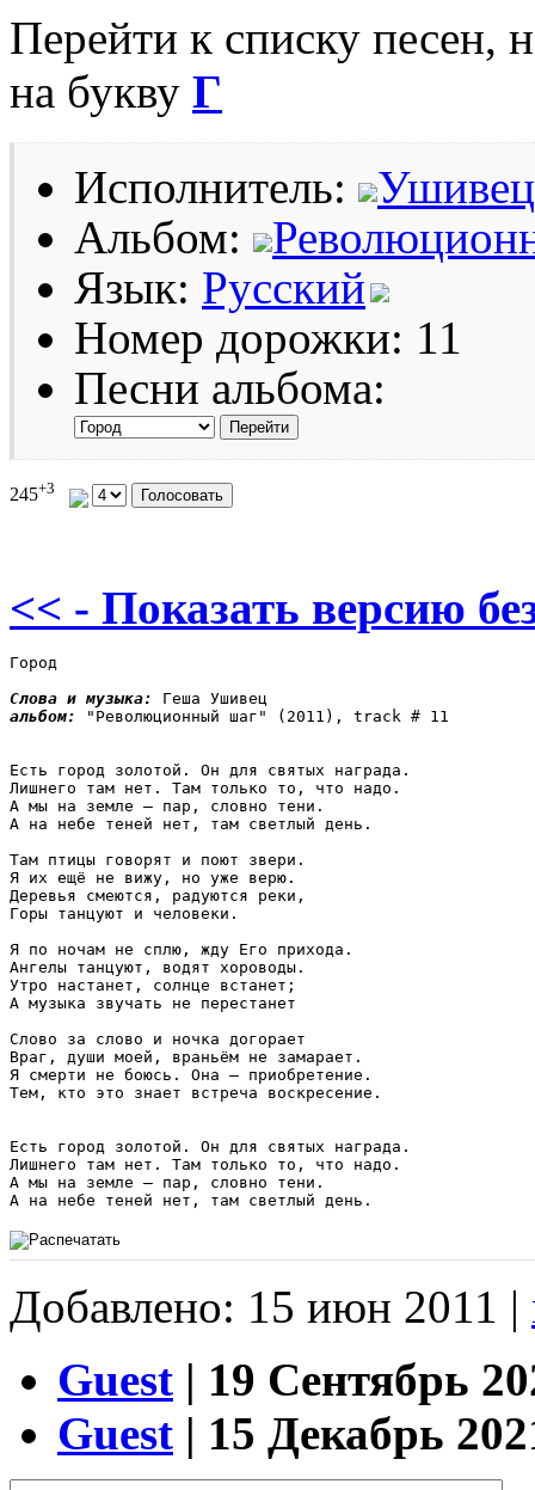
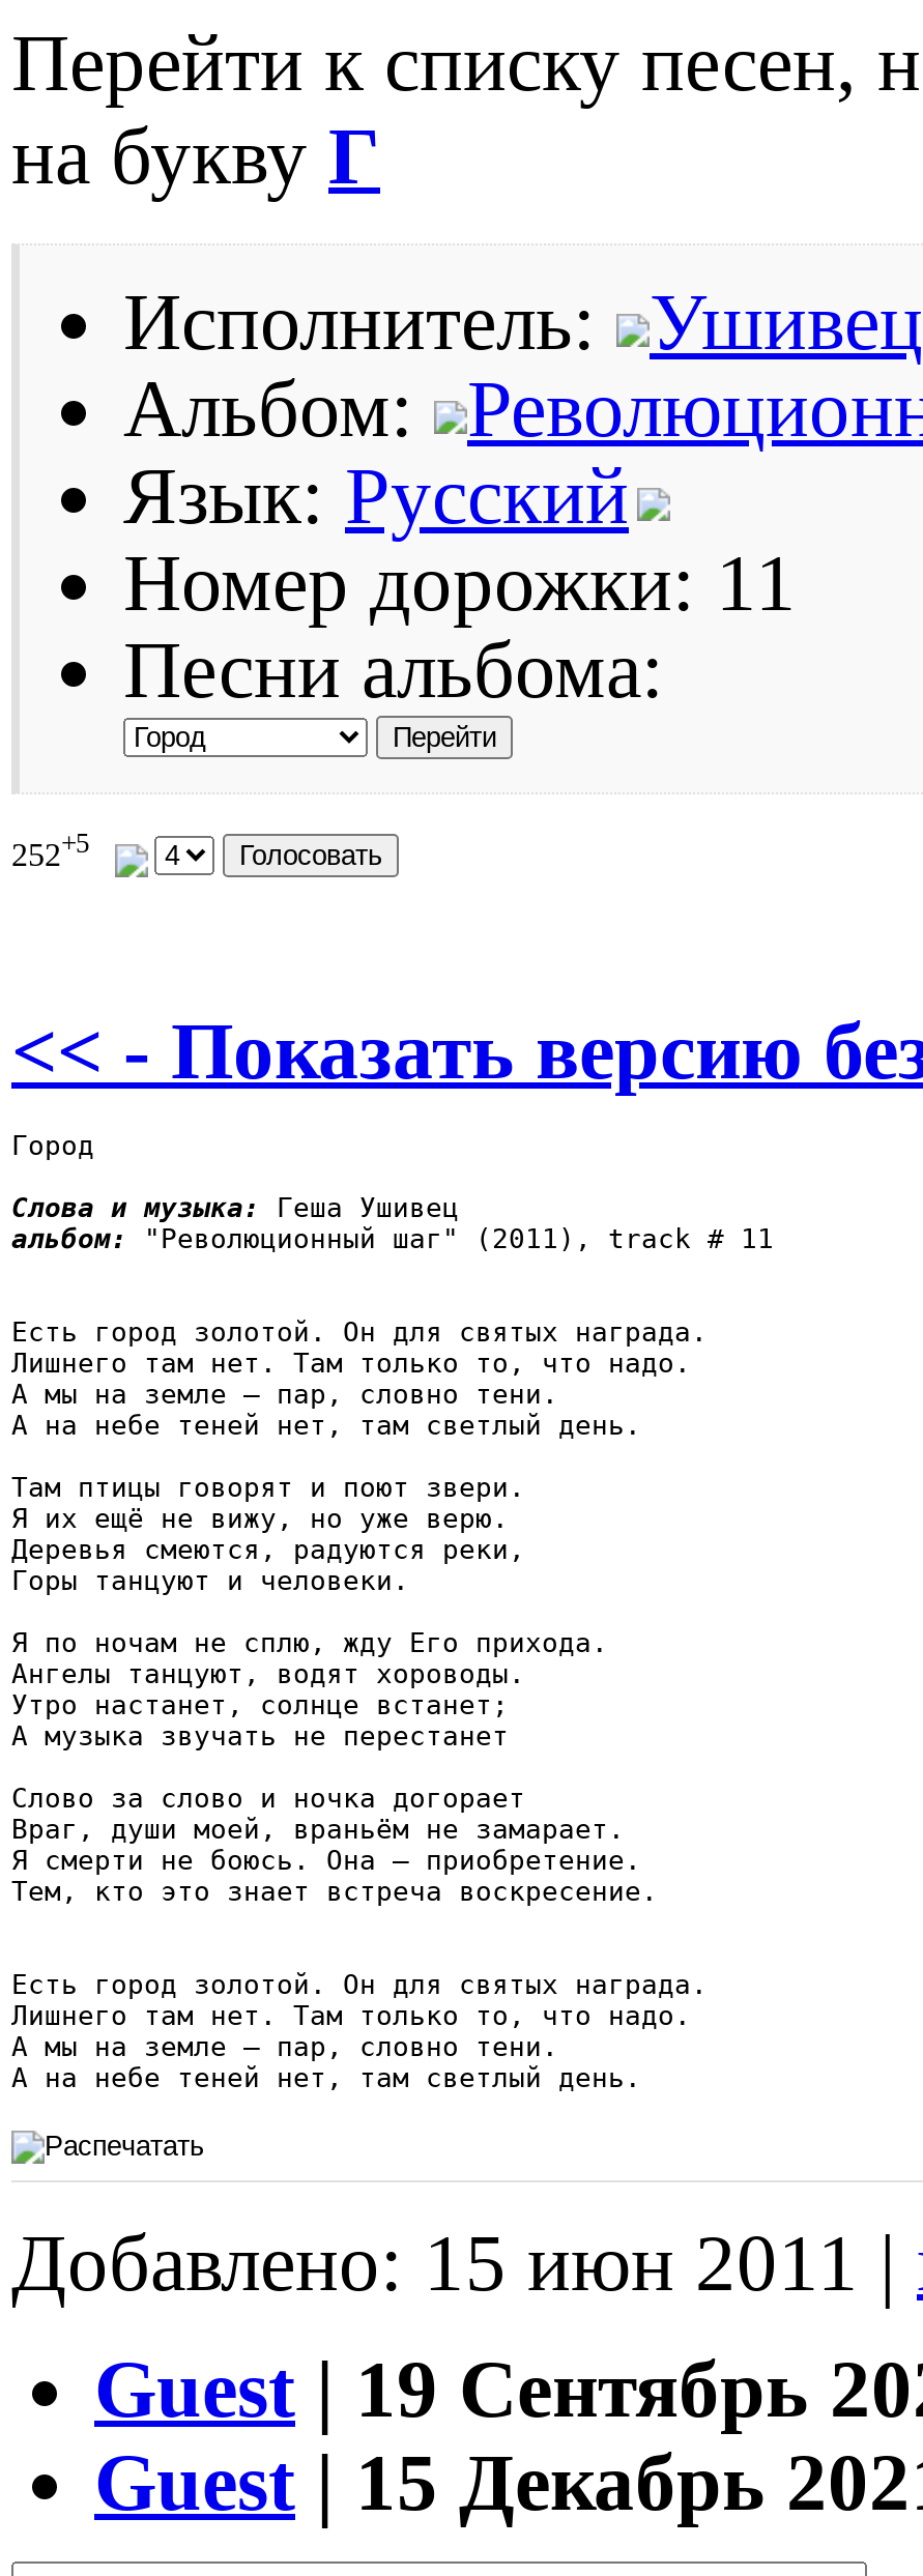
[10,479,55,504] 245+3 -> [11,827,90,871] 252+5

